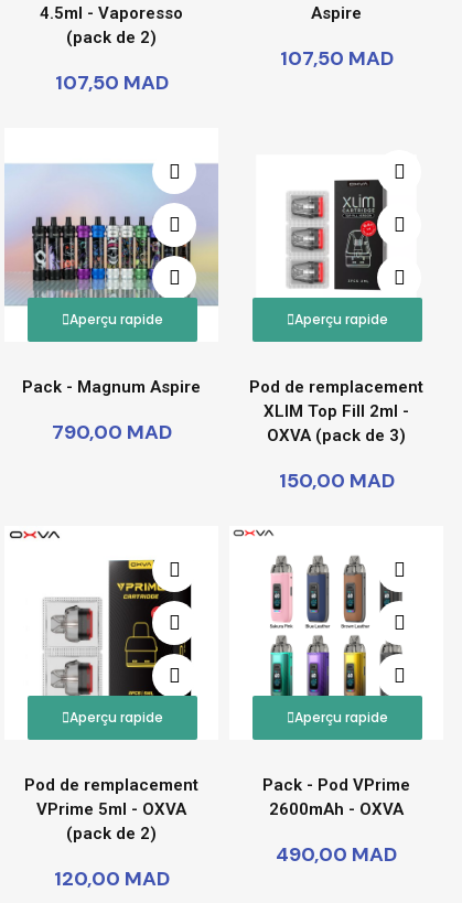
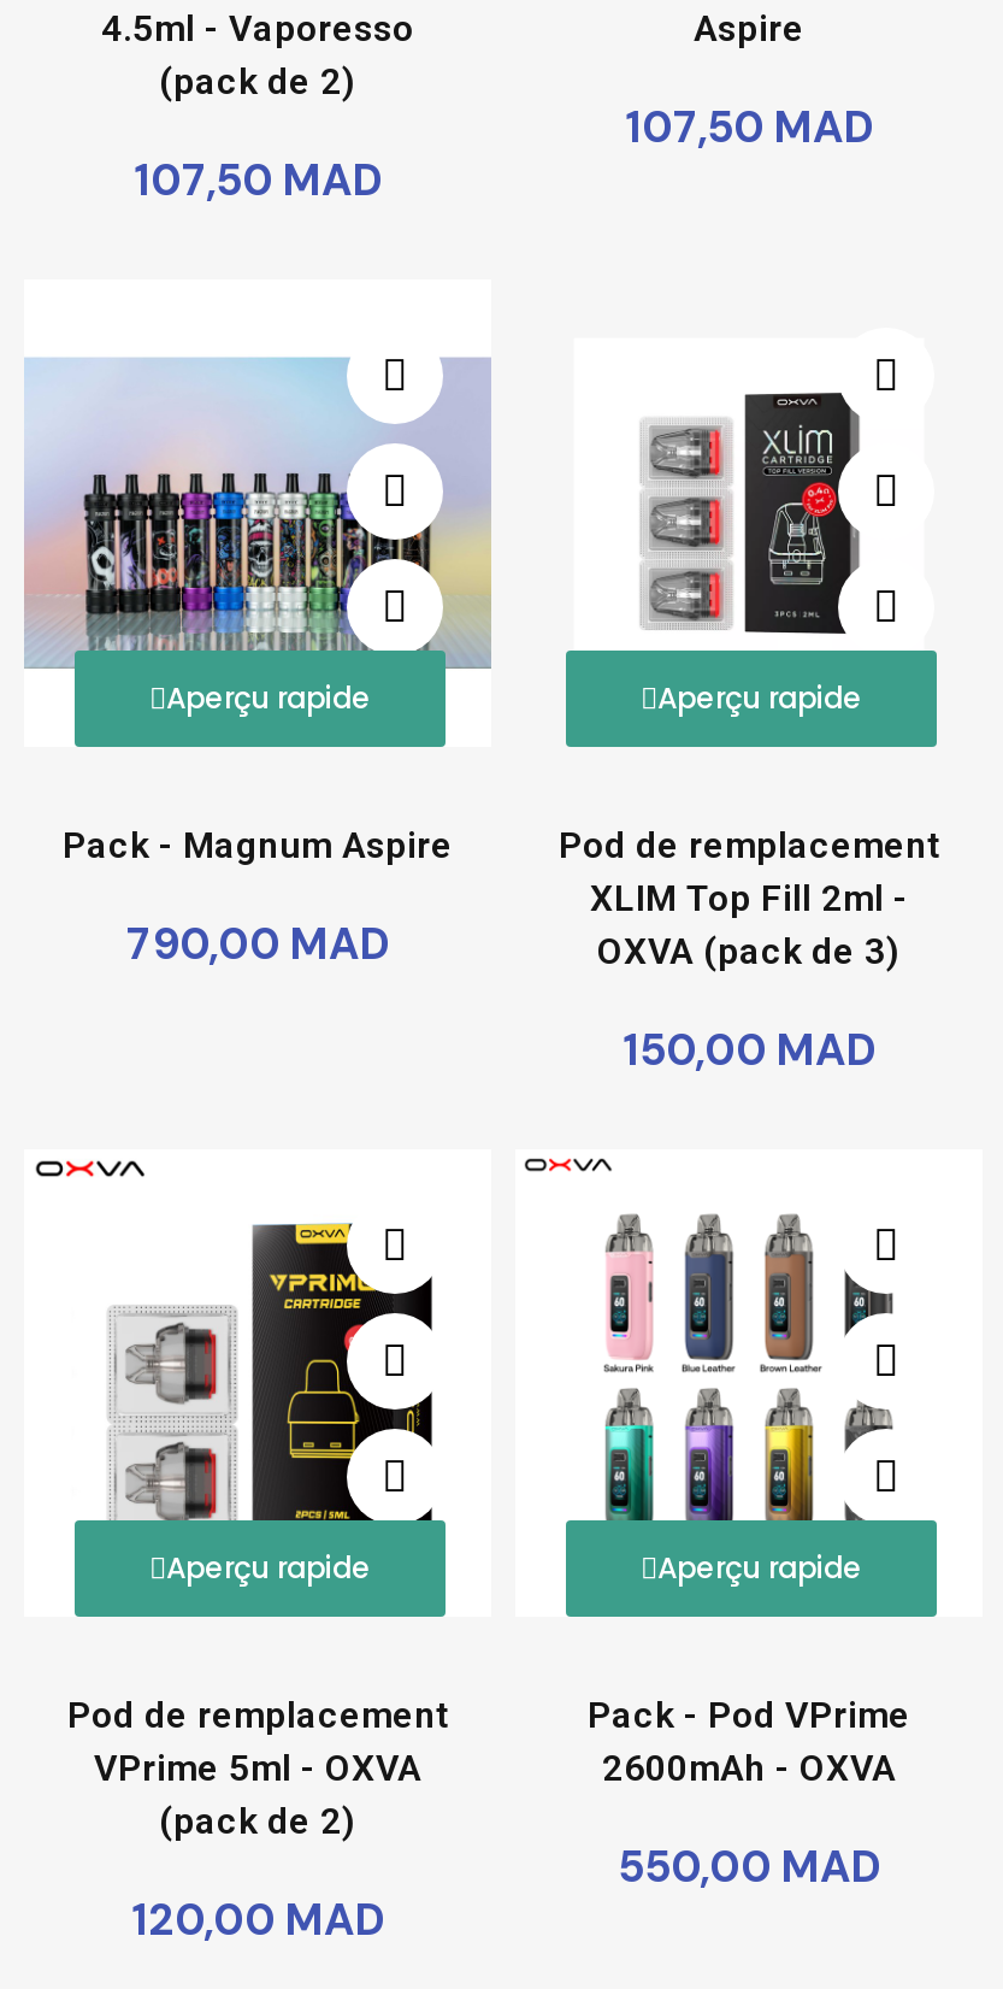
[276,841,397,867] 490,00 MAD -> [618,1837,880,1895] 550,00 MAD

